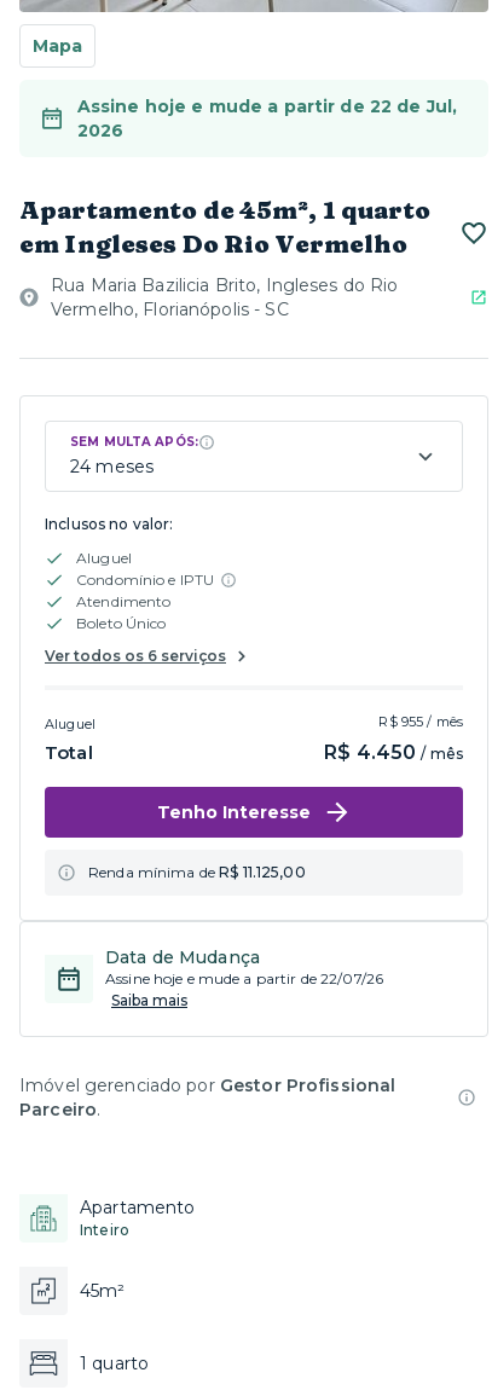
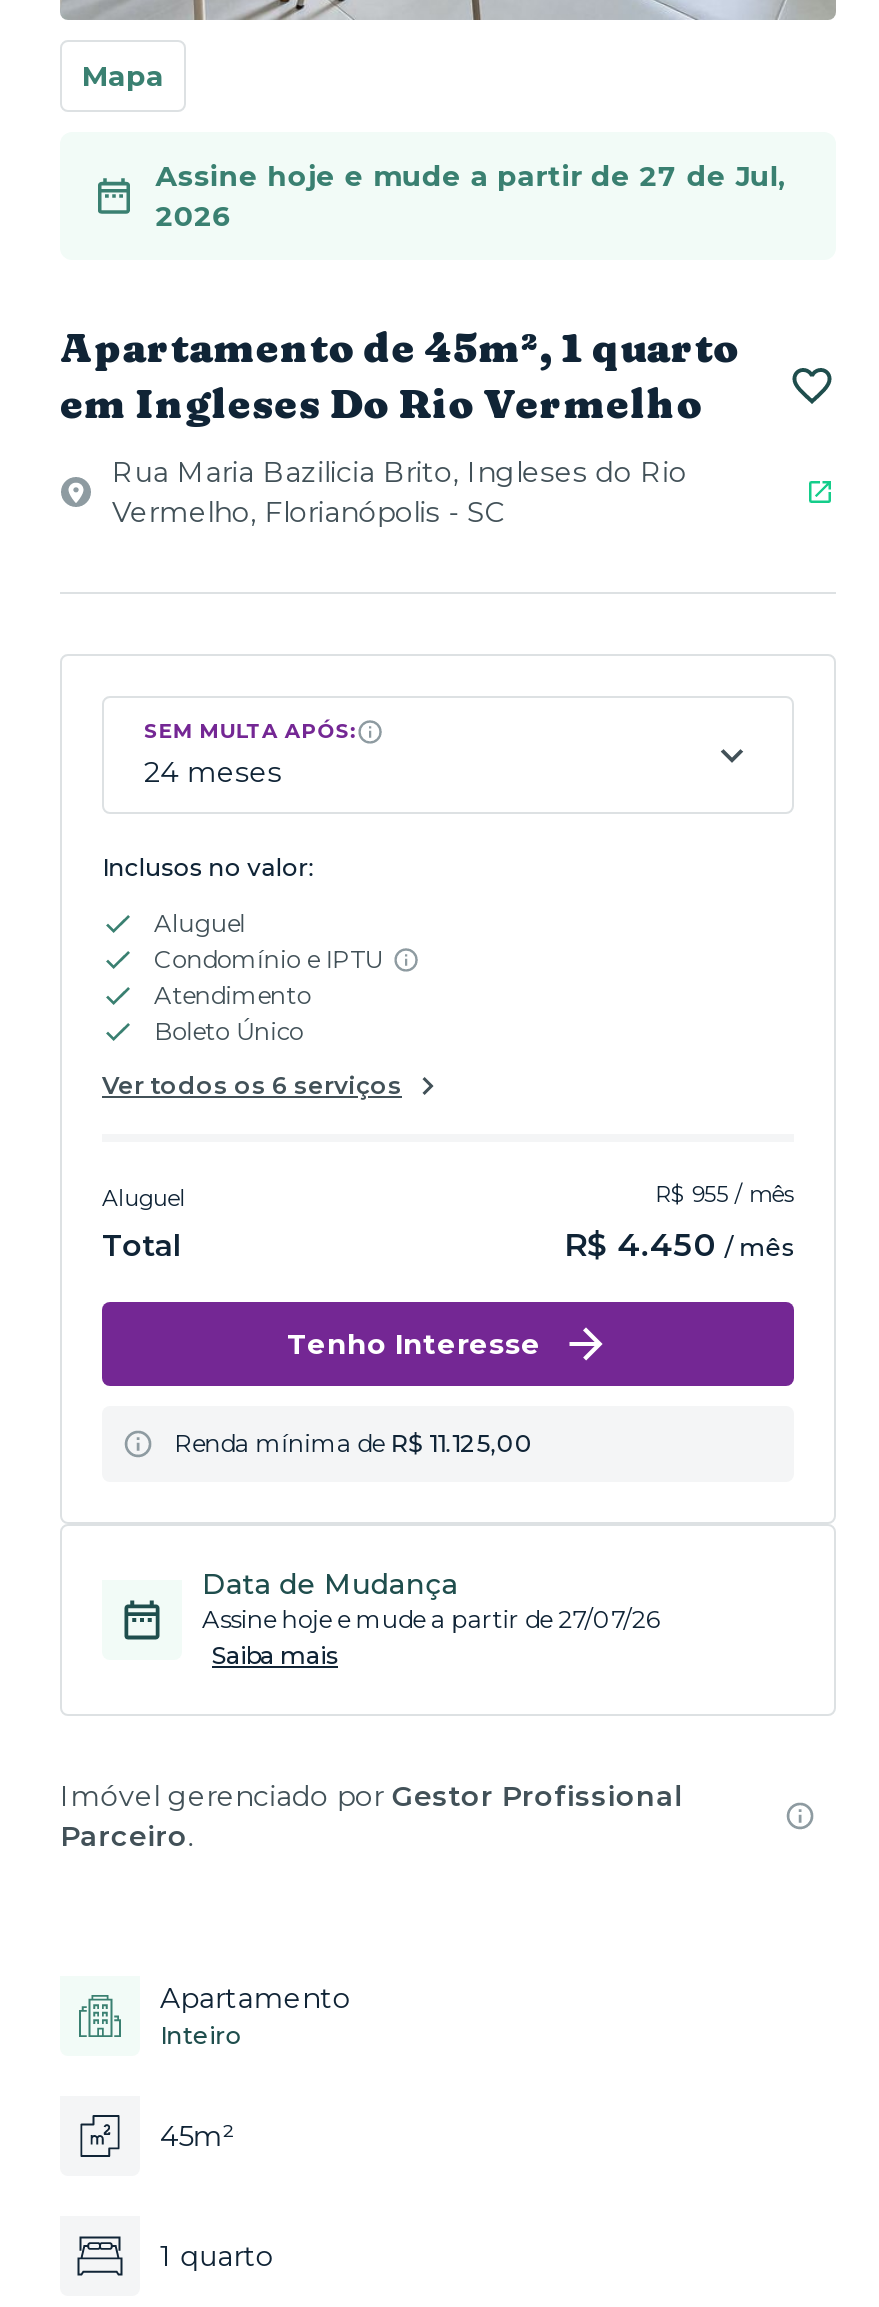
[77,95,457,117] Assine hoje e mude a partir de 22 de Jul, -> [155,158,786,194] Assine hoje e mude a partir de 27 de Jul,
[105,969,383,988] Assine hoje e mude a partir de 22/07/26 -> [202,1604,660,1634] Assine hoje e mude a partir de 27/07/26

